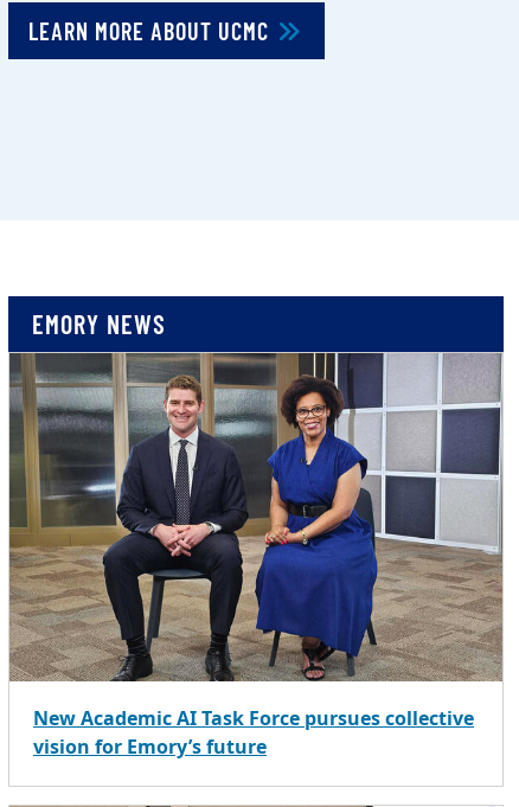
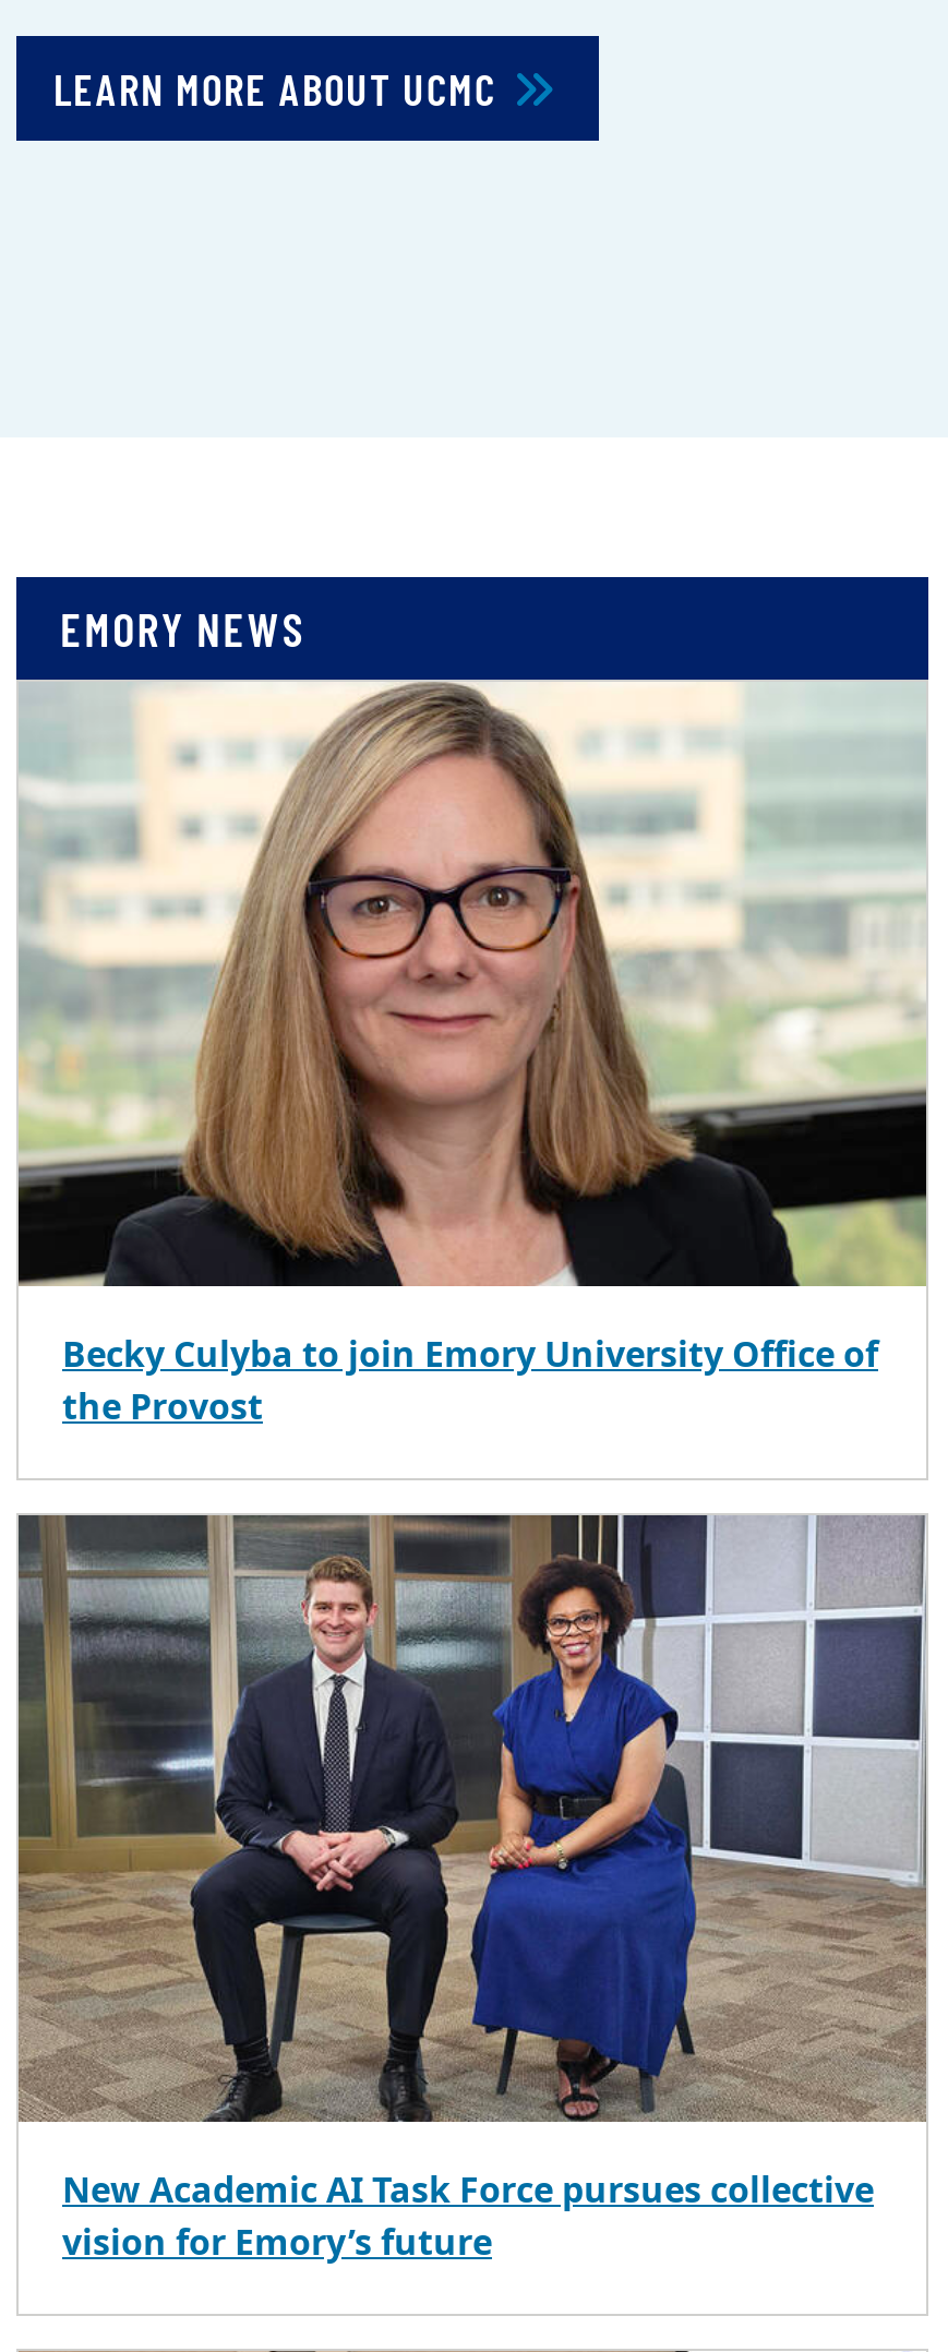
none -> [19,680,926,1435] [image] | Becky Culyba to join Emory University Office of | the Provost

